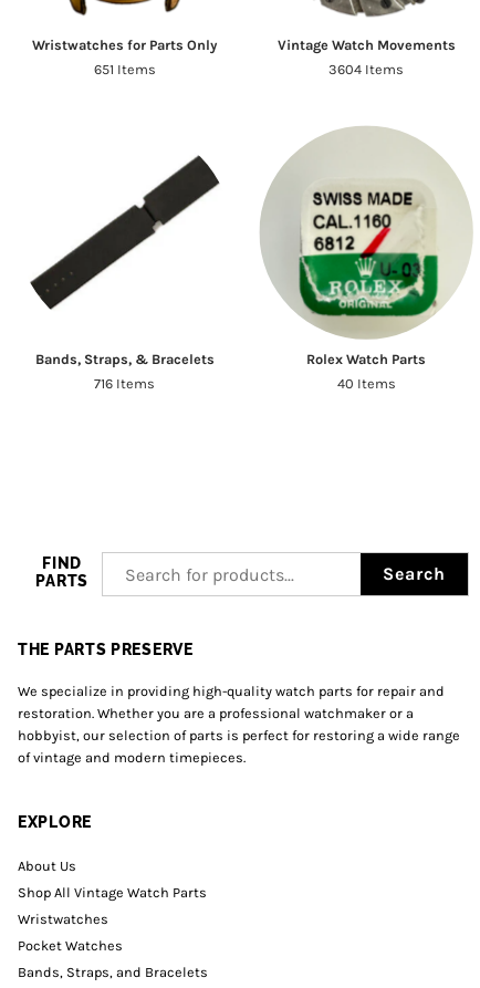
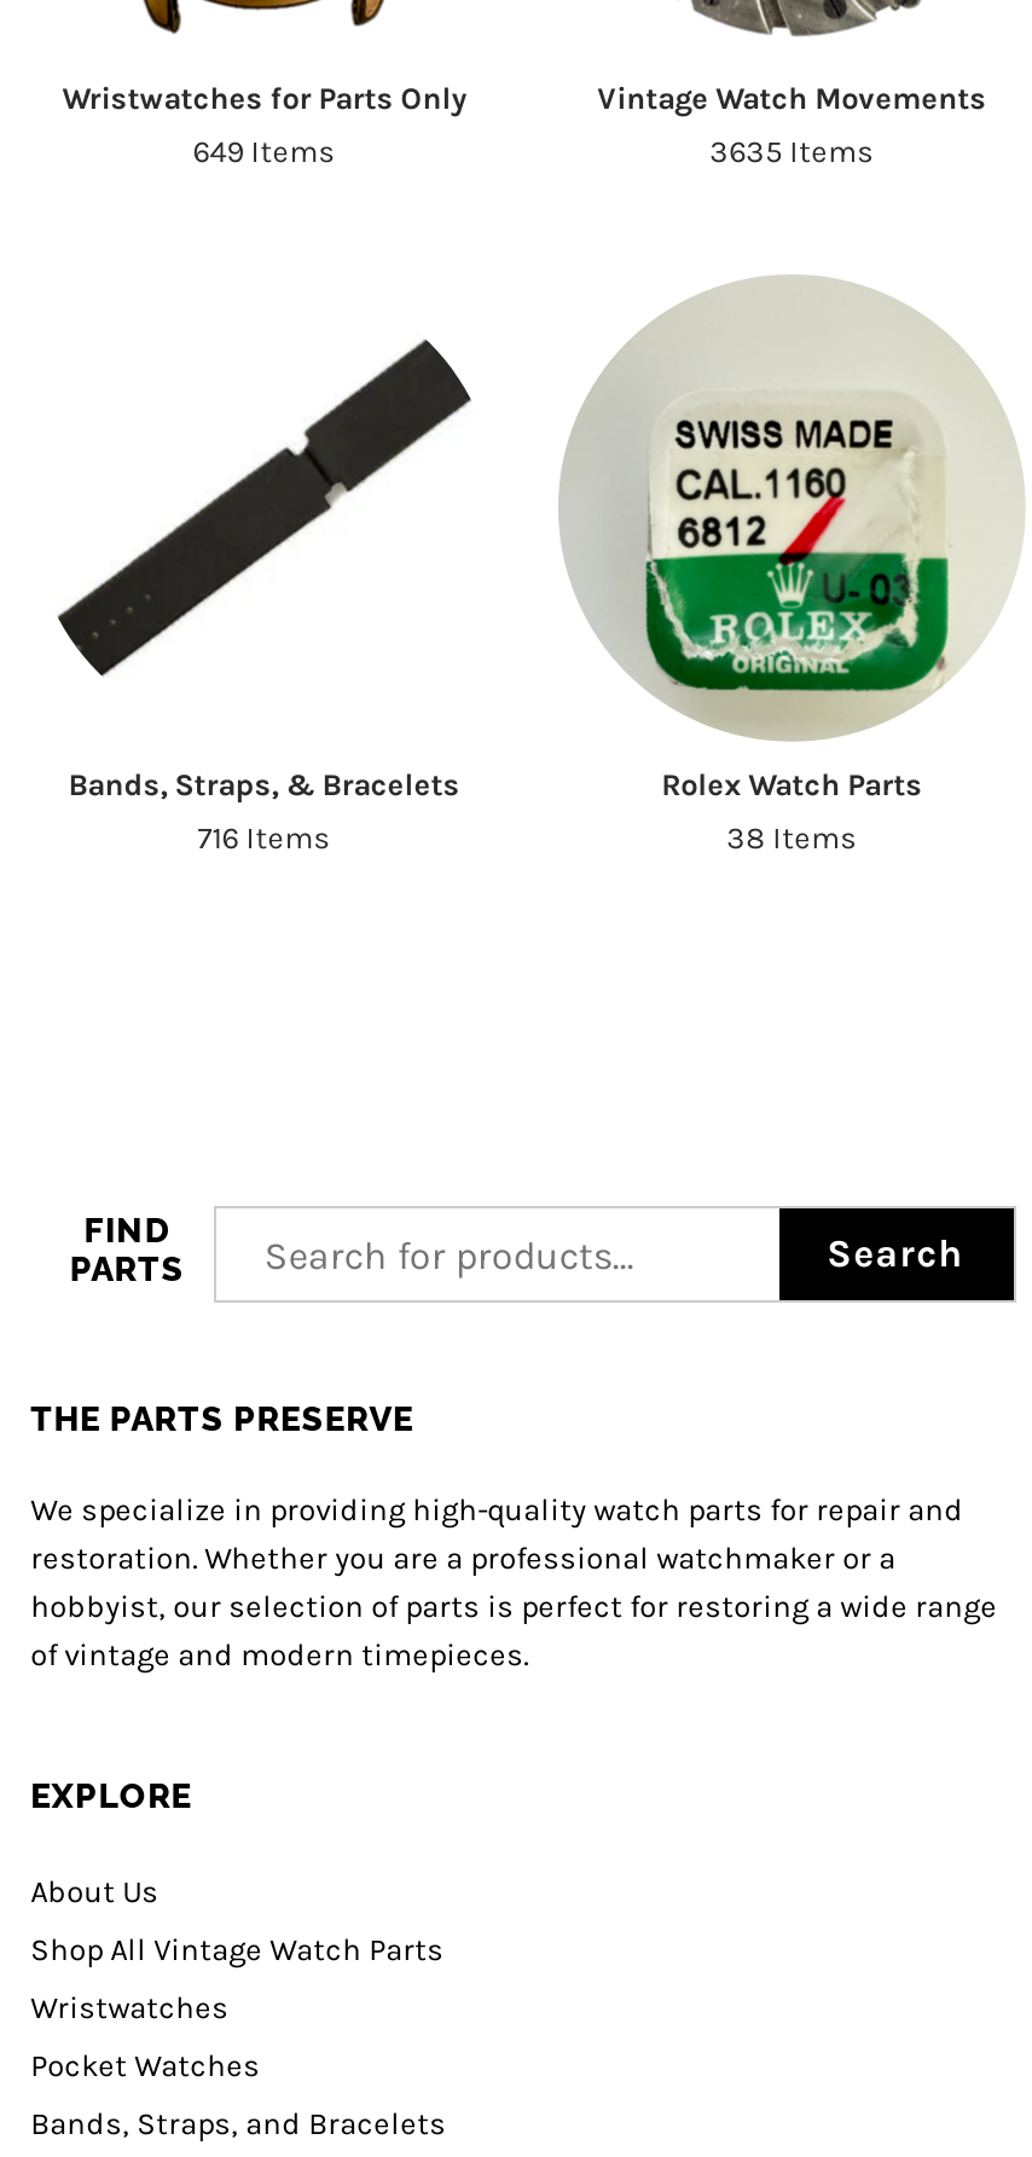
[94,61,156,78] 651 Items -> [193,134,335,170] 649 Items
[329,61,404,78] 3604 Items -> [710,134,874,170] 3635 Items
[337,375,396,391] 40 Items -> [727,819,857,855] 38 Items

